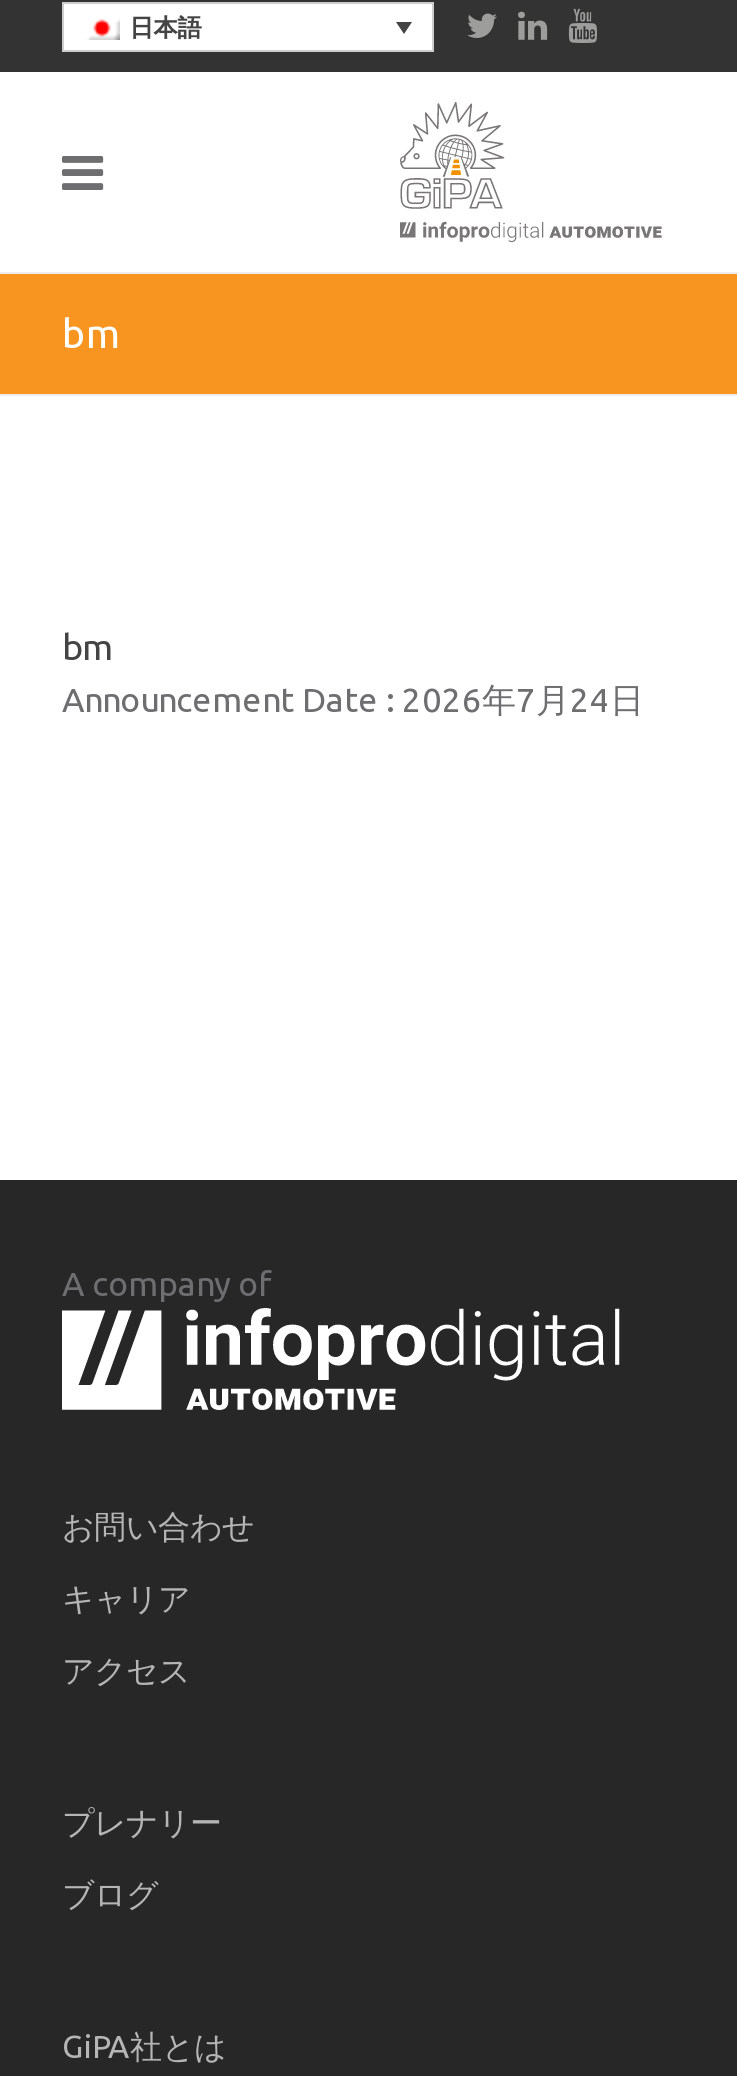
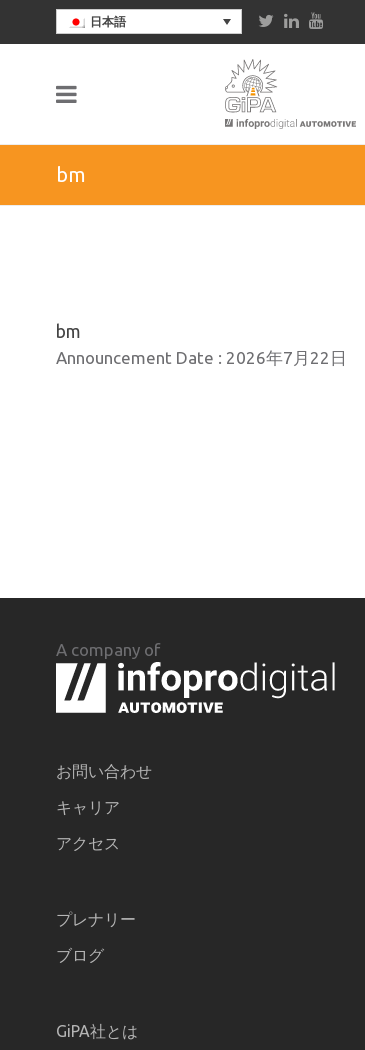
[62,680,644,718] Announcement Date : 2026年7月24日 -> [56,348,347,367] Announcement Date : 2026年7月22日

